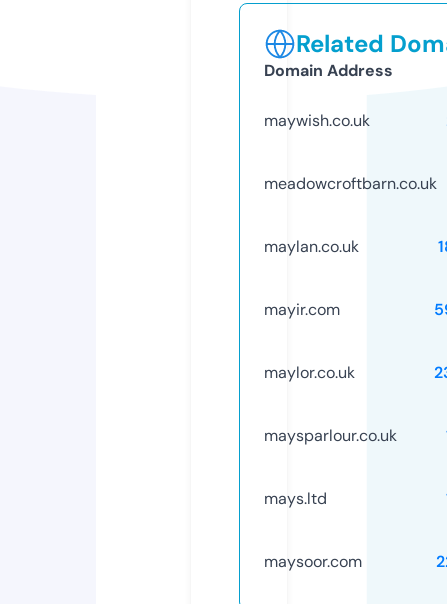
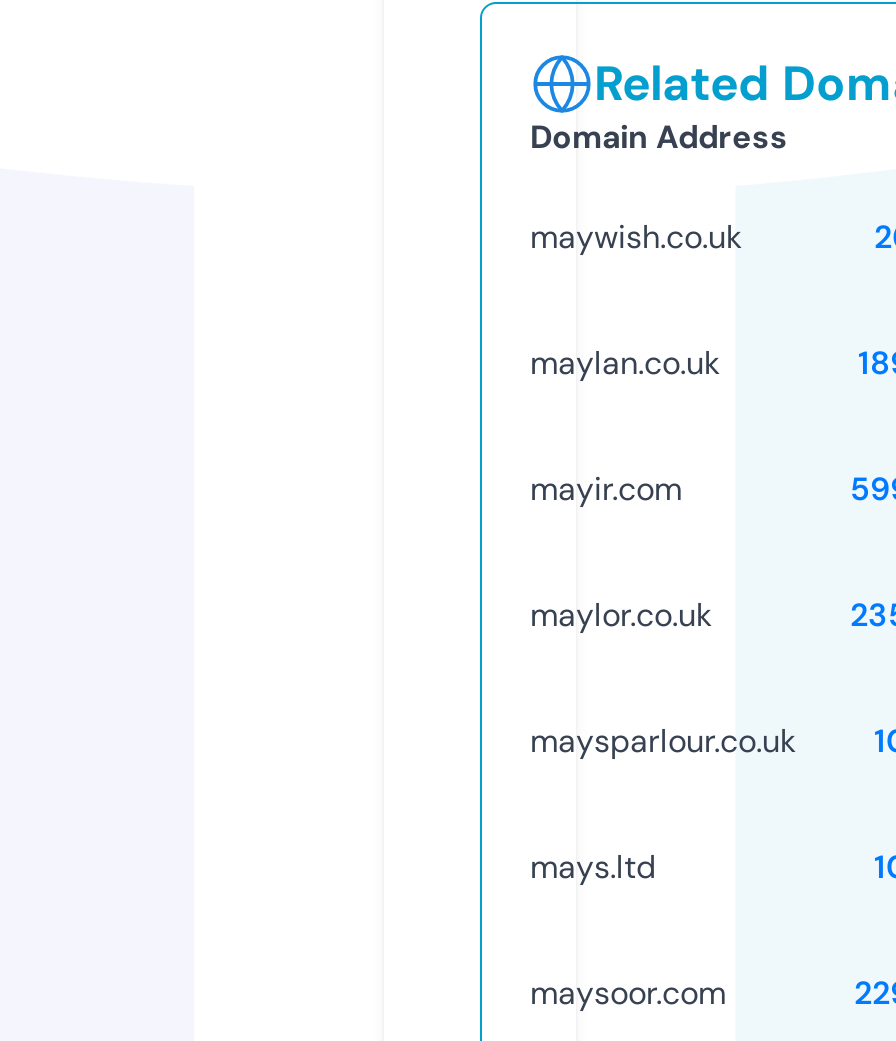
[264,173,437,194] meadowcroftbarn.co.uk -> none

